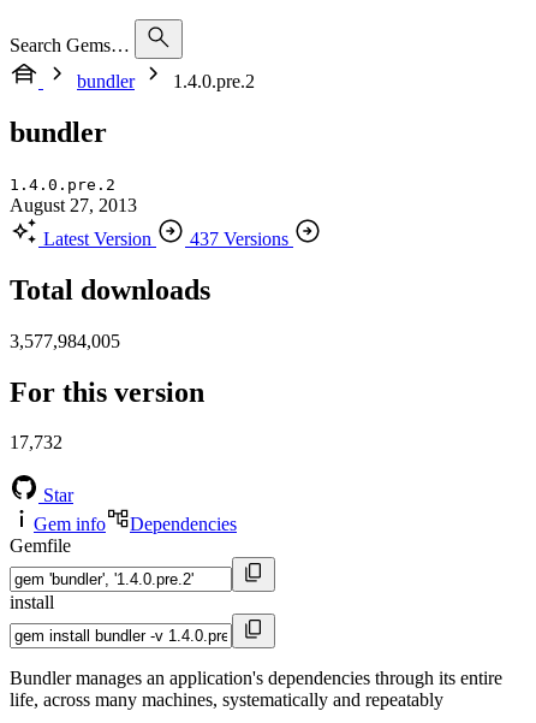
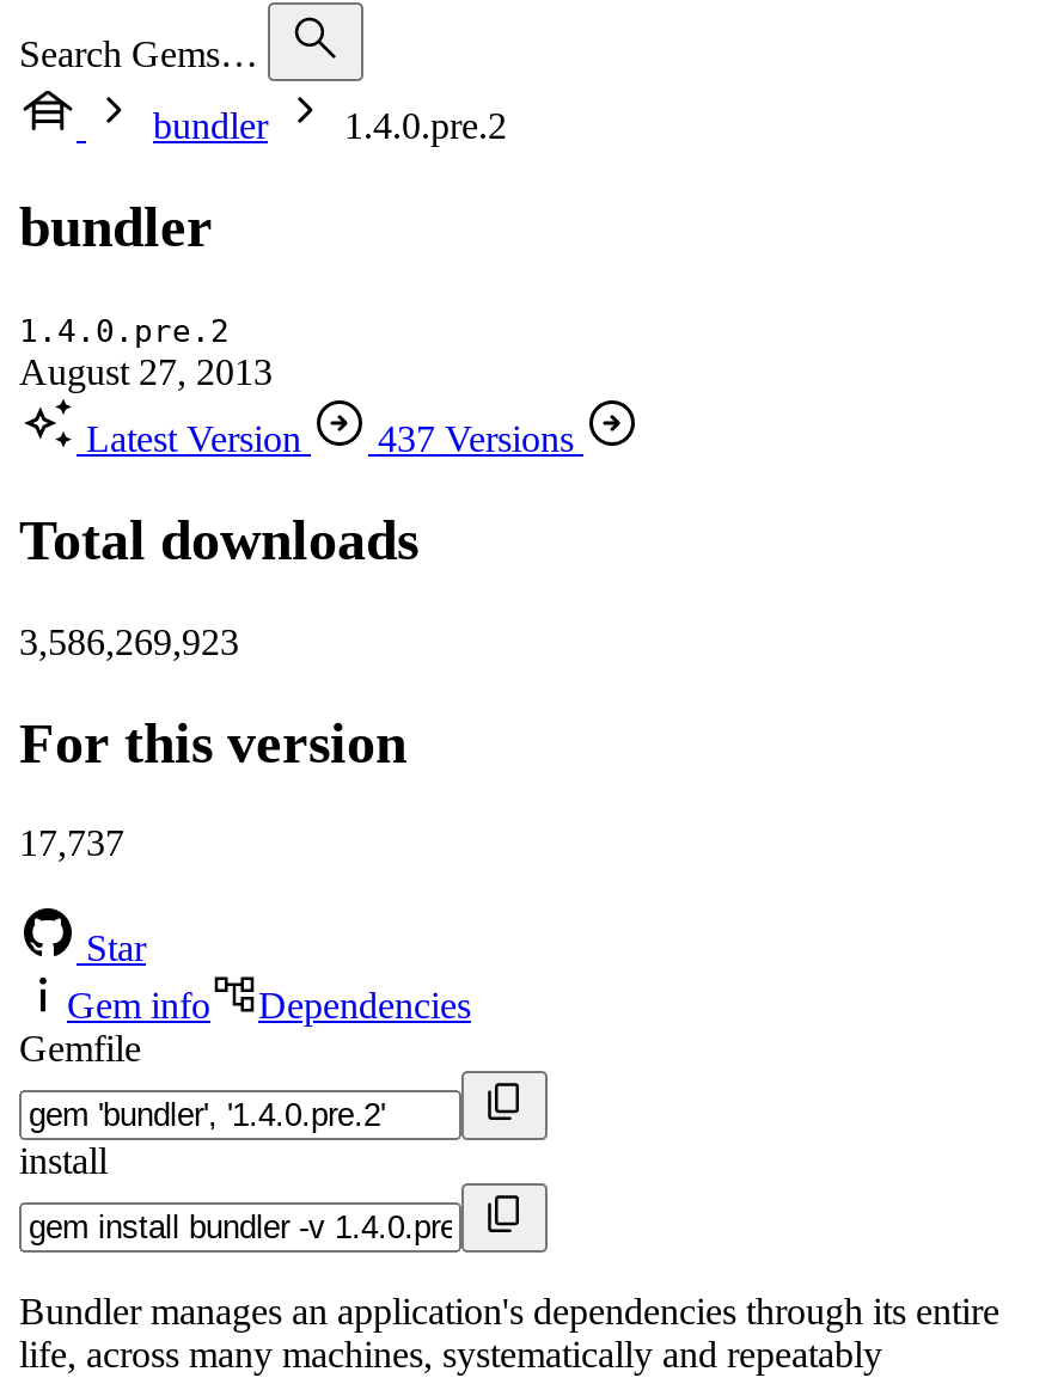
[10,330,120,351] 3,577,984,005 -> [19,621,239,661] 3,586,269,923
[10,432,62,453] 17,732 -> [19,823,124,864] 17,737

